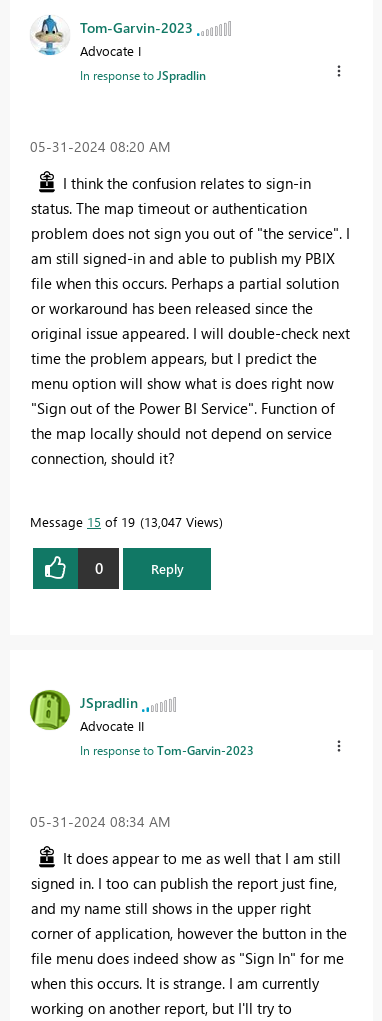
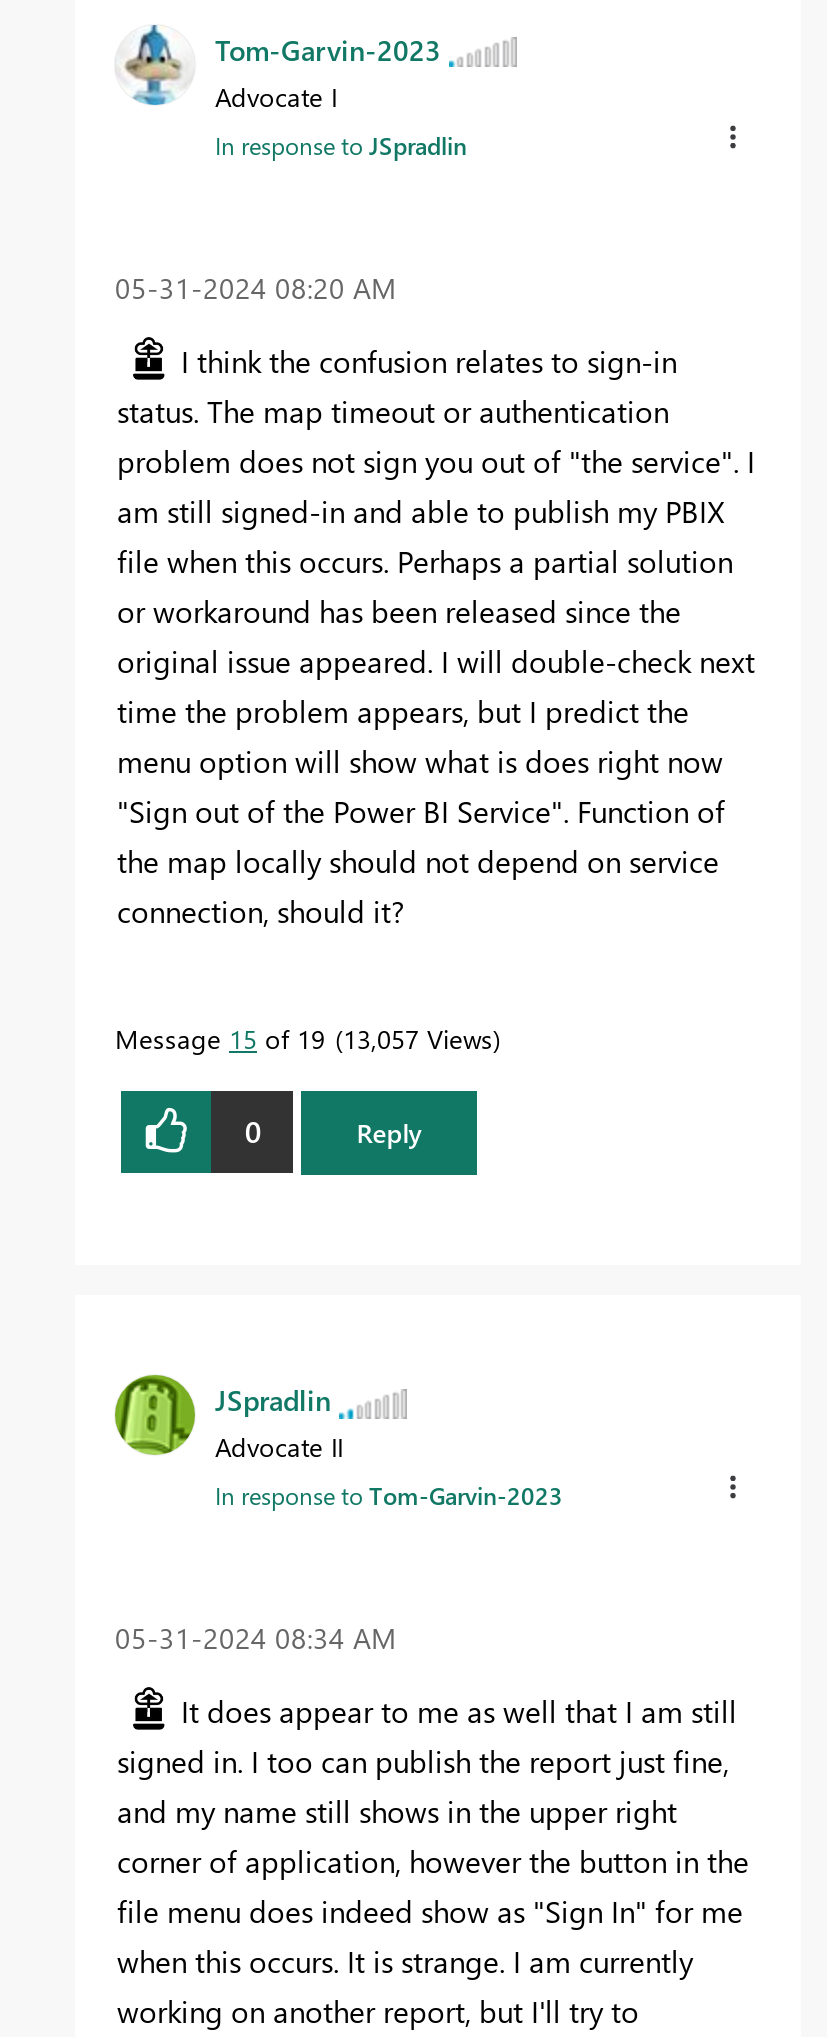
[30,513,219,530] Message 15 of 19 13,047 Views -> [115,1021,493,1055] Message 15 of 19 13,057 Views

